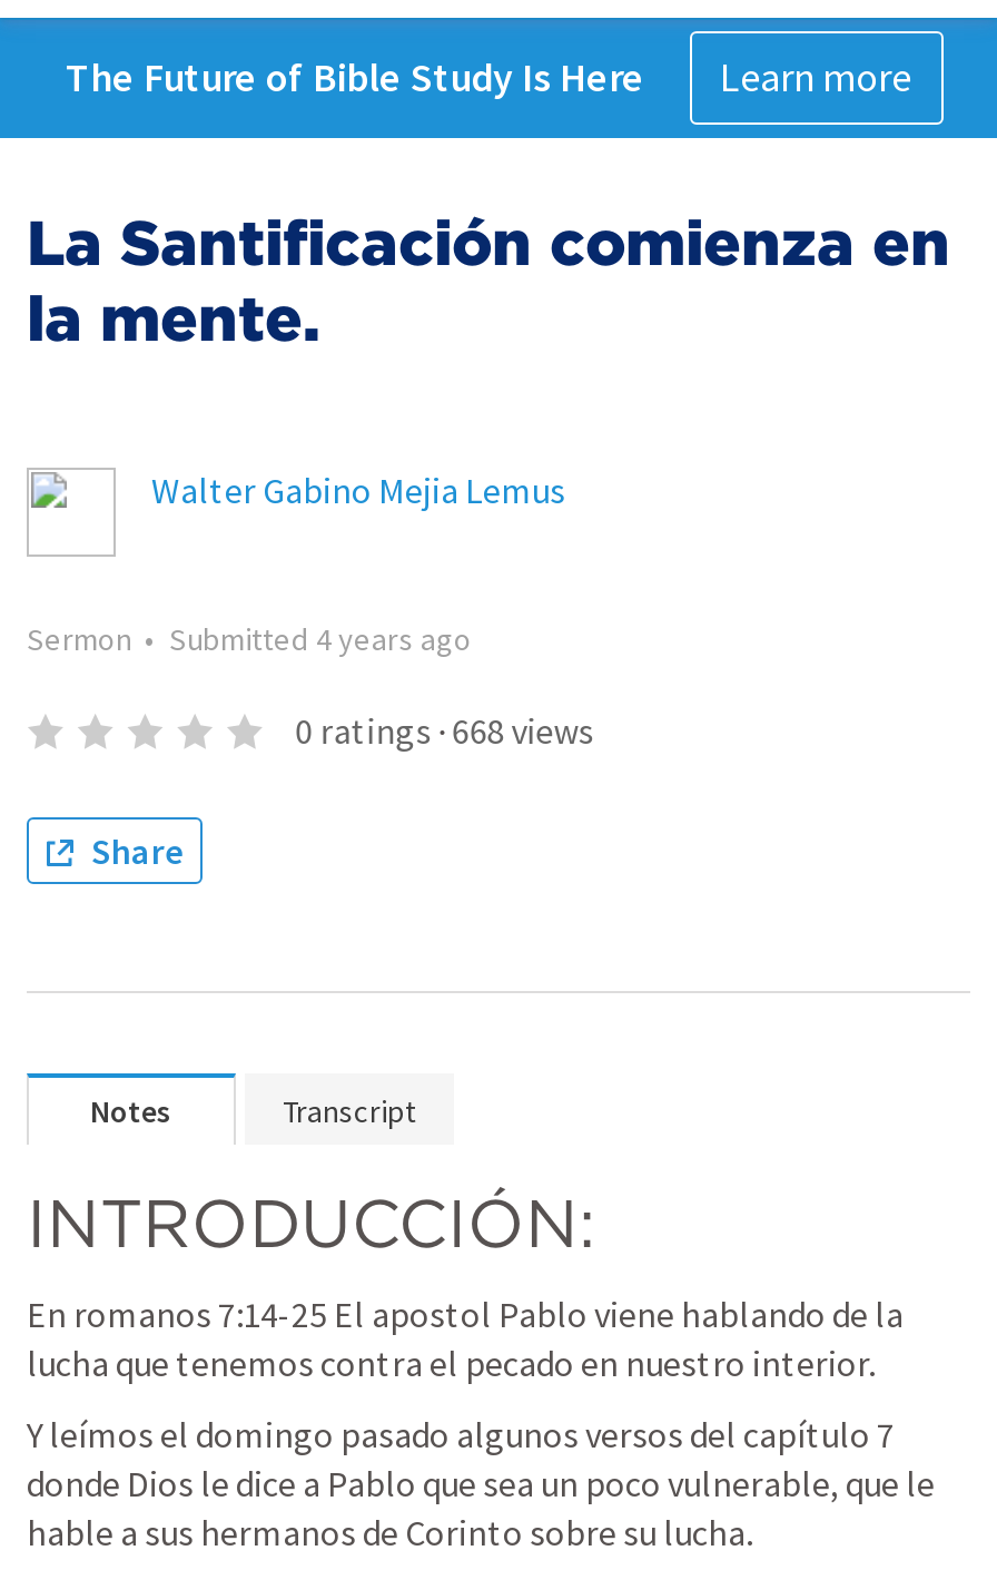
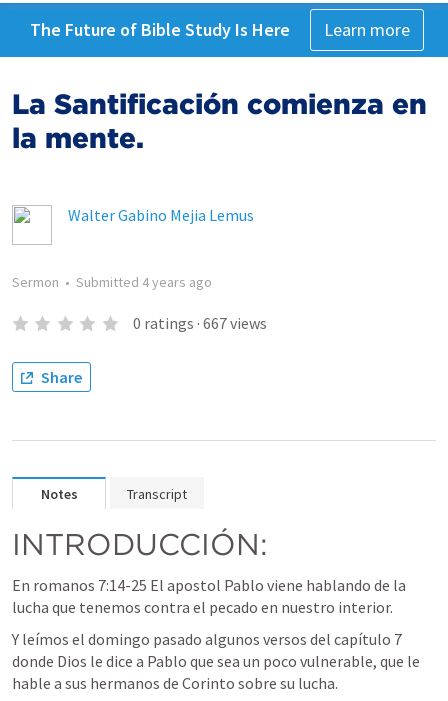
[295,708,594,753] 0 ratings · 668 views -> [133,313,267,333] 0 ratings · 667 views

